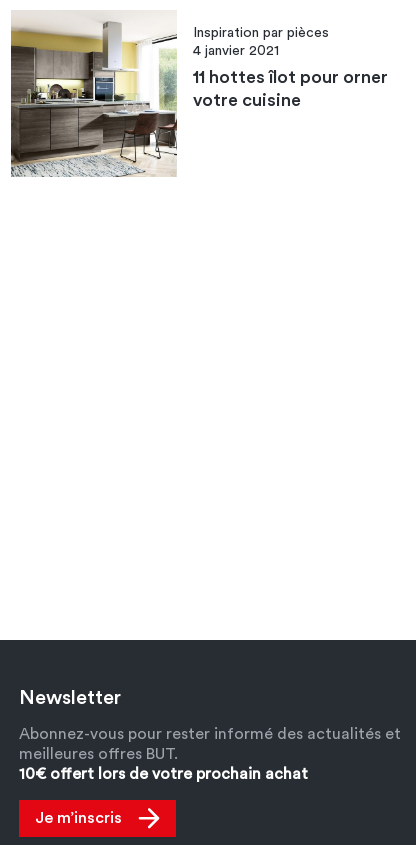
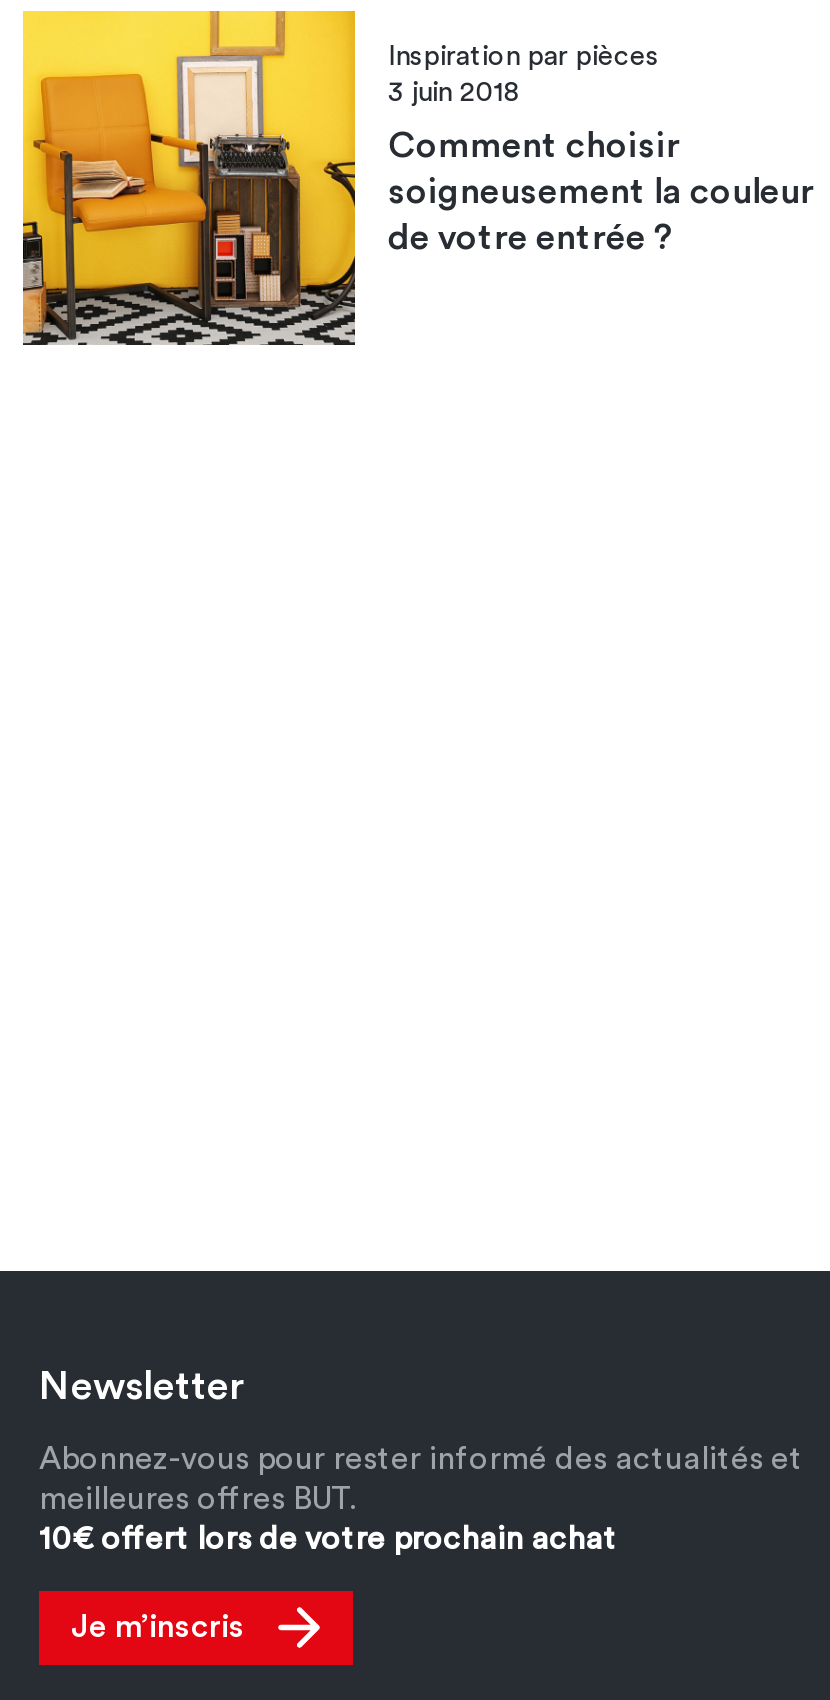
[10,10,279,177] [image] | 4 janvier 2021 -> [21,9,520,347] [image] | 3 juin 2018
[193,68,388,109] 11 hottes îlot pour orner | votre cuisine -> [388,128,814,256] Comment choisir | soigneusement la couleur | de votre entrée ?

